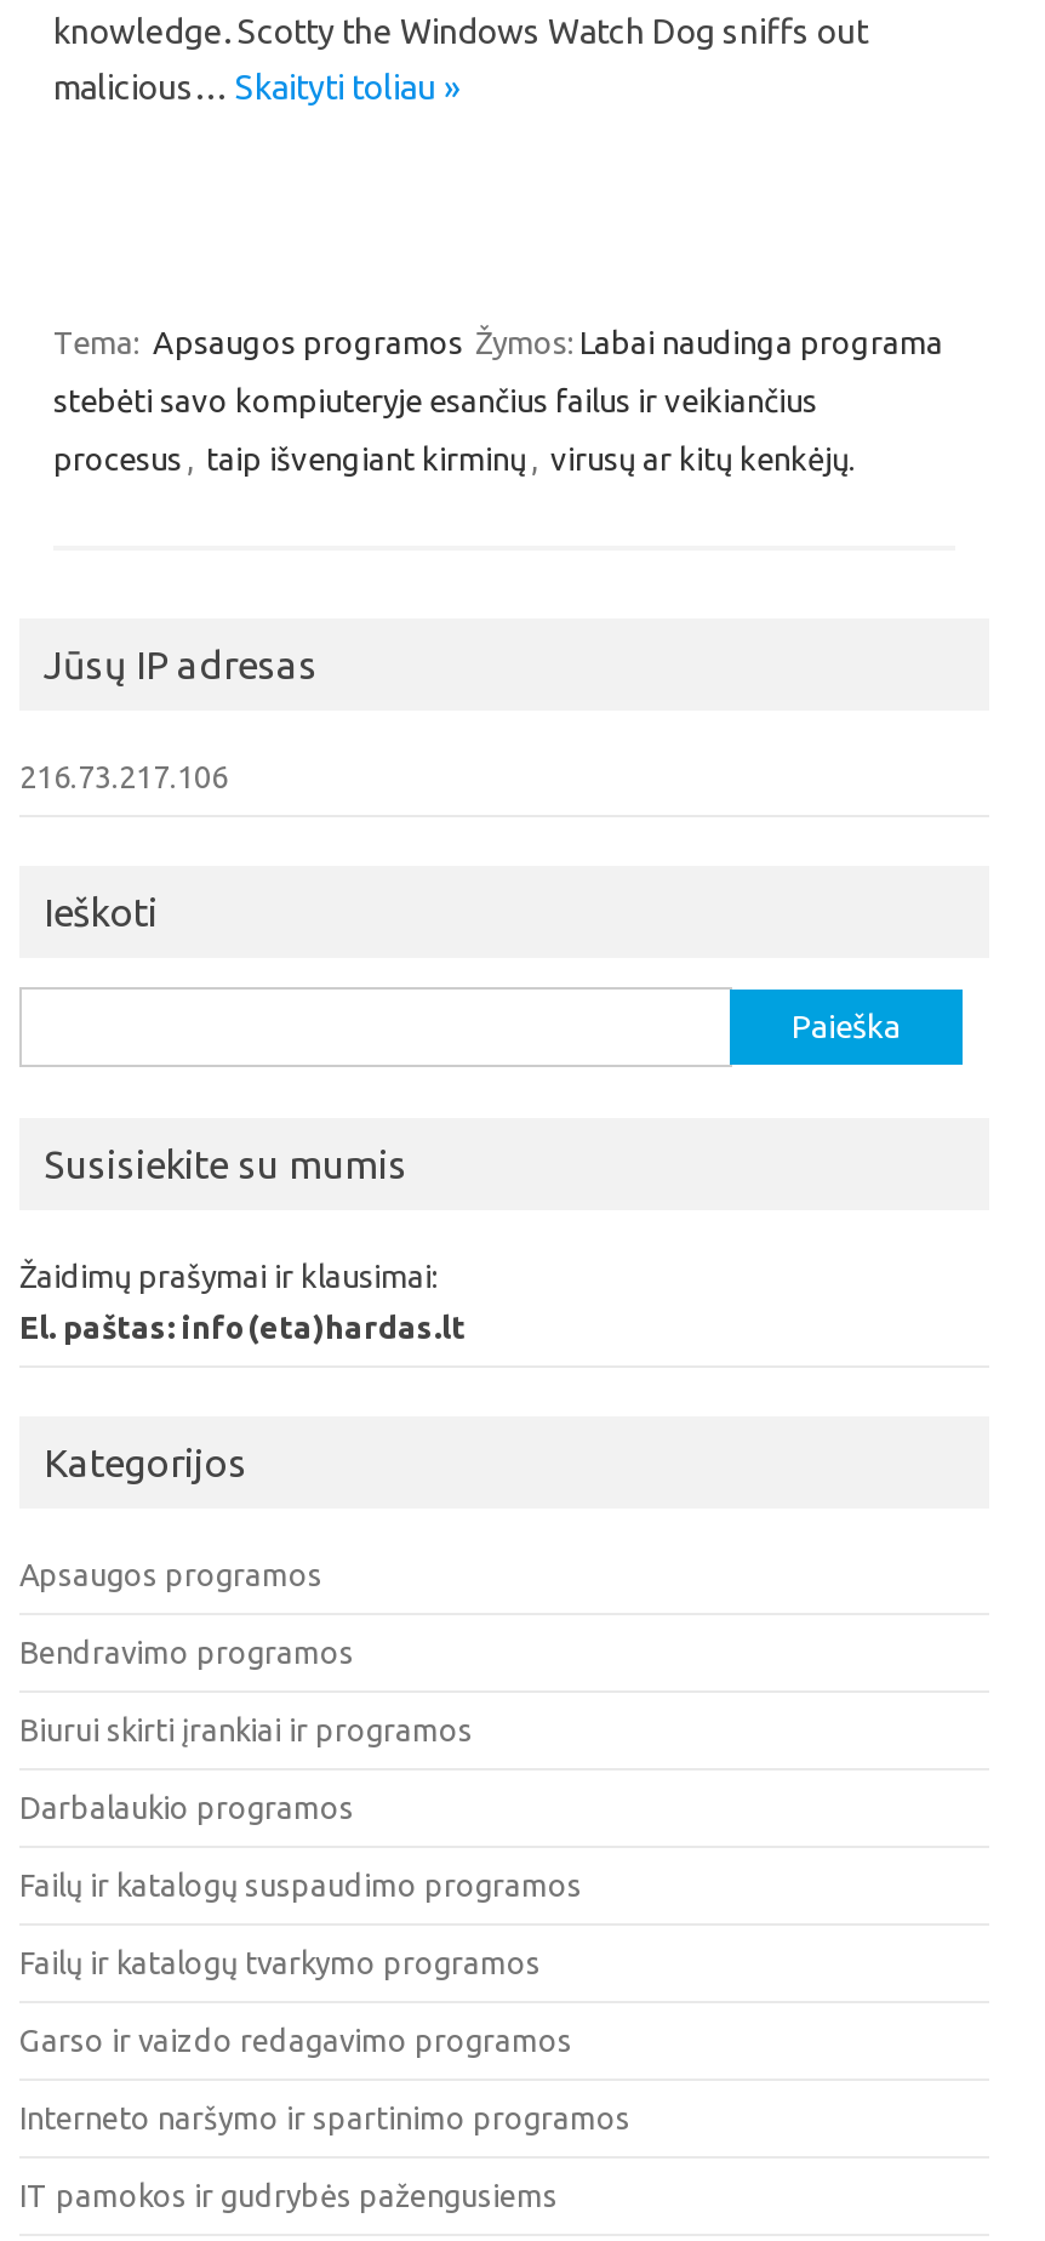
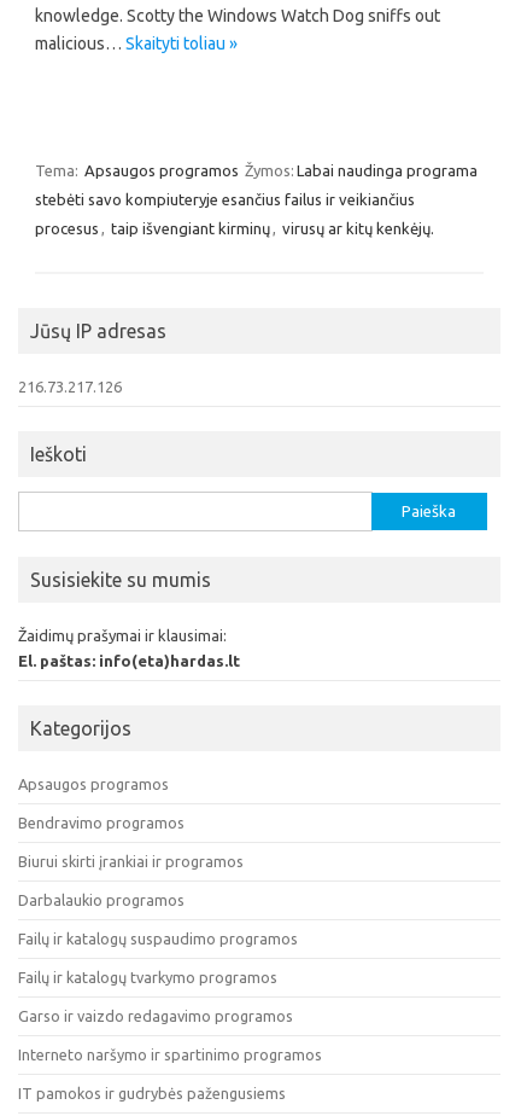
[19,759,228,793] 216.73.217.106 -> [18,378,122,395] 216.73.217.126

